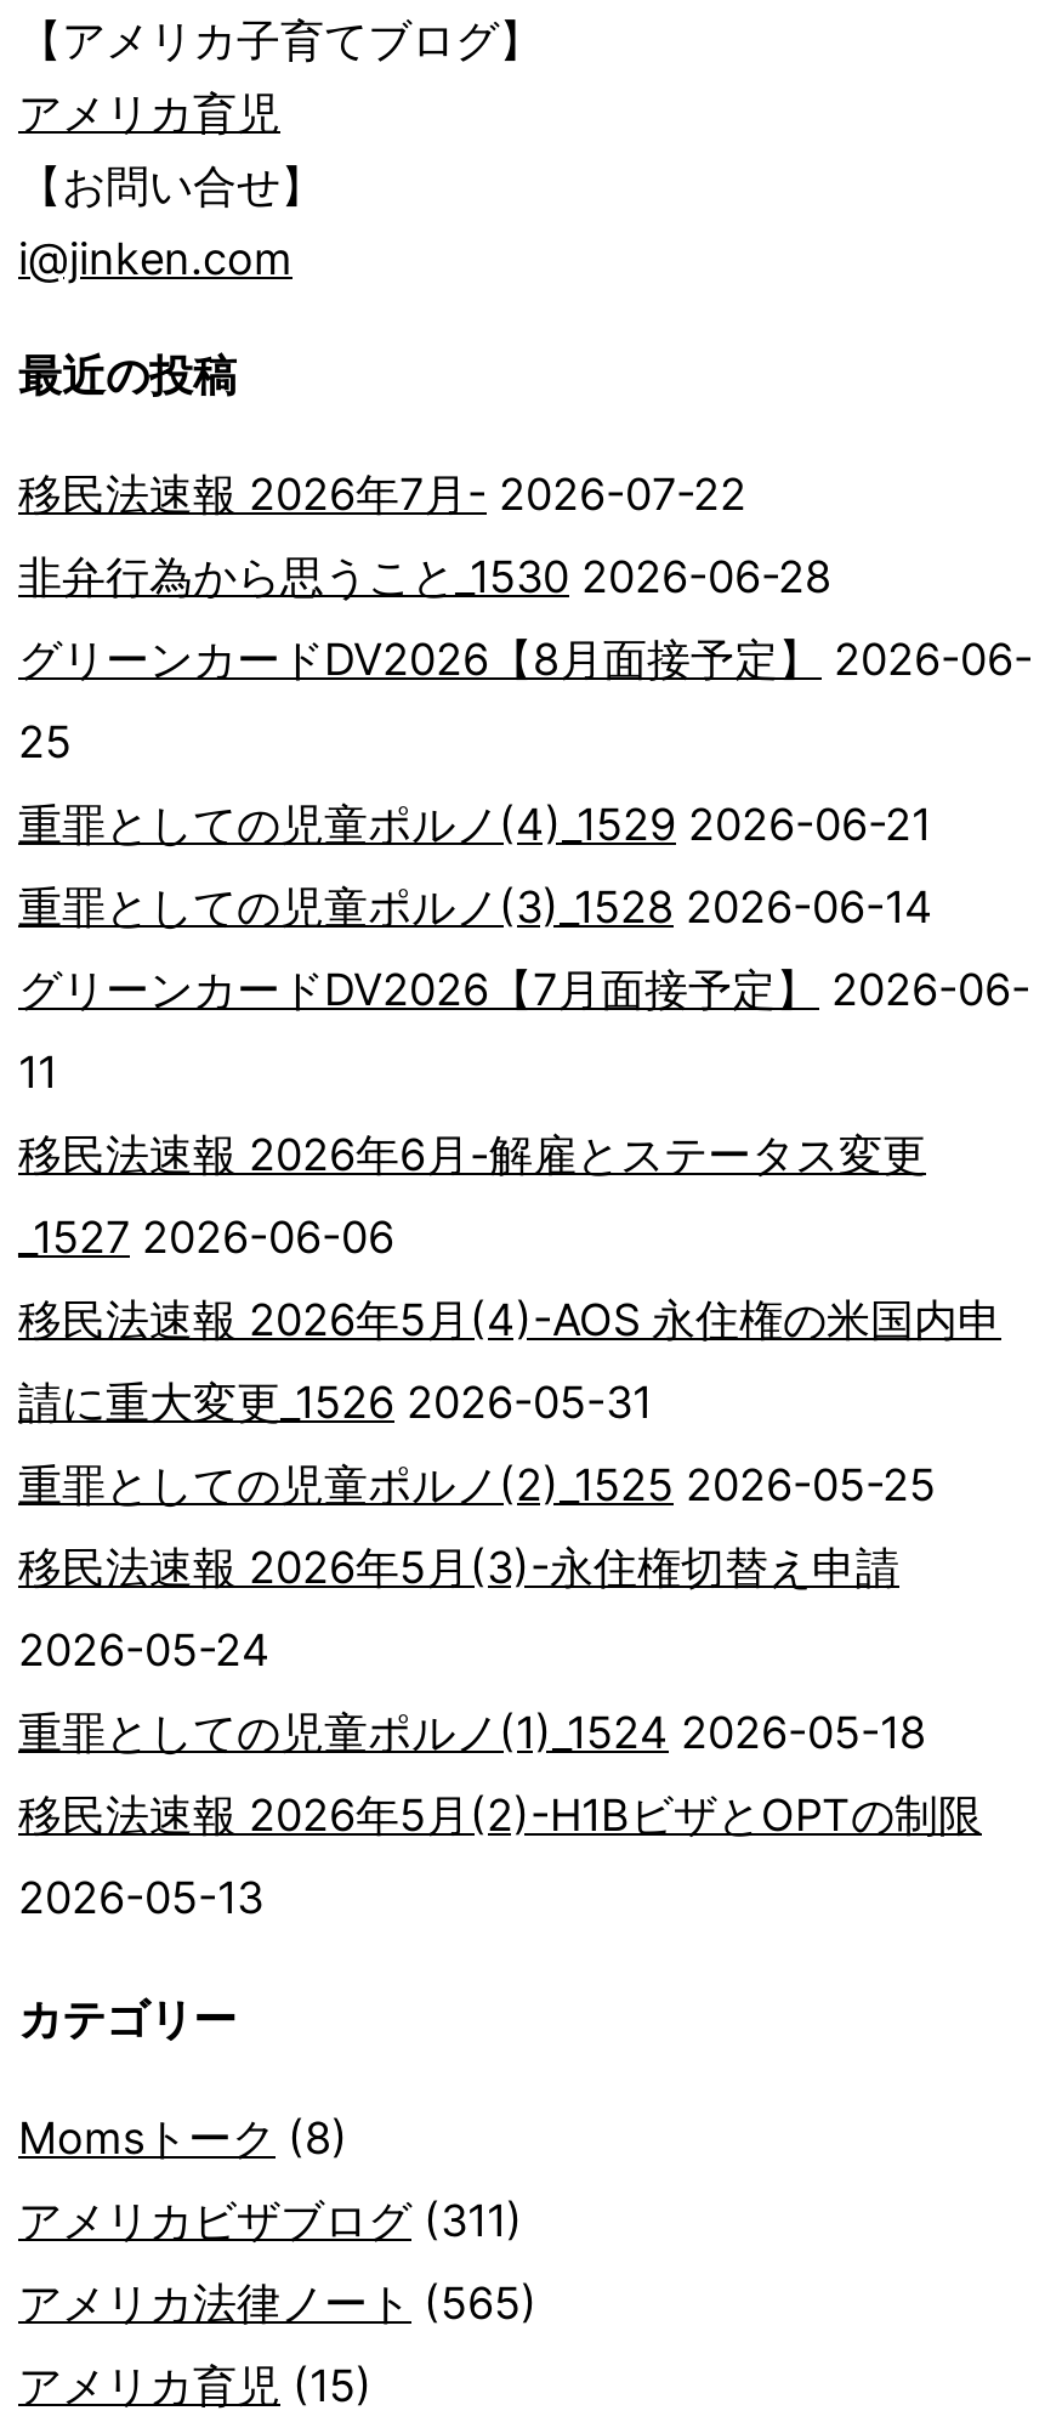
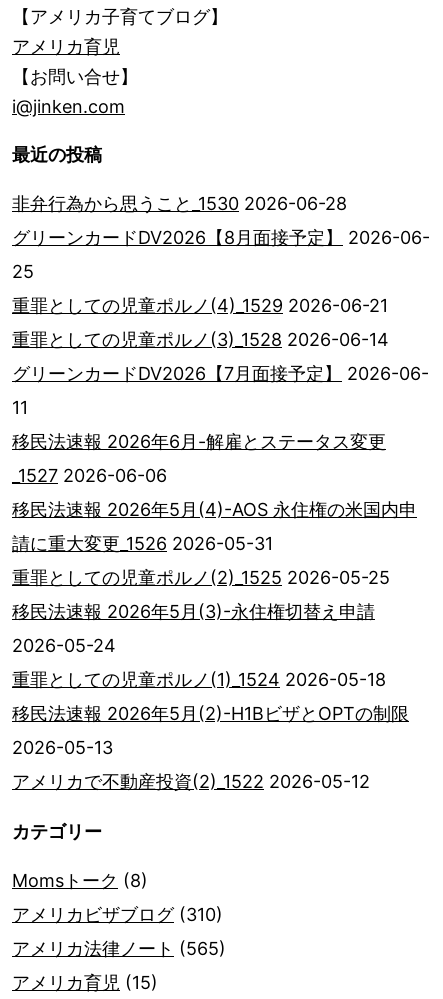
[18,468,746,519] 移民法速報 2026年7月- 2026-07-22 -> none
moved [18,551,1033,1923] -> [12,193,430,758]: 非弁行為から思うこと_1530 2026-06-28 | グリーンカードDV2026【8月面接予定】 2026-06- | 25 | ... | 移民法速報 2026年5月(2)-H1BビザとOPTの制限 | 2026-05-13
none -> [12,771,370,792] アメリカで不動産投資(2)_1522 2026-05-12
[18,2194,523,2245] アメリカビザブログ(311) -> [12,904,223,925] アメリカビザブログ(310)

